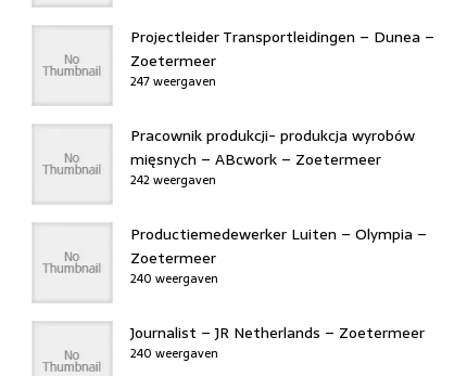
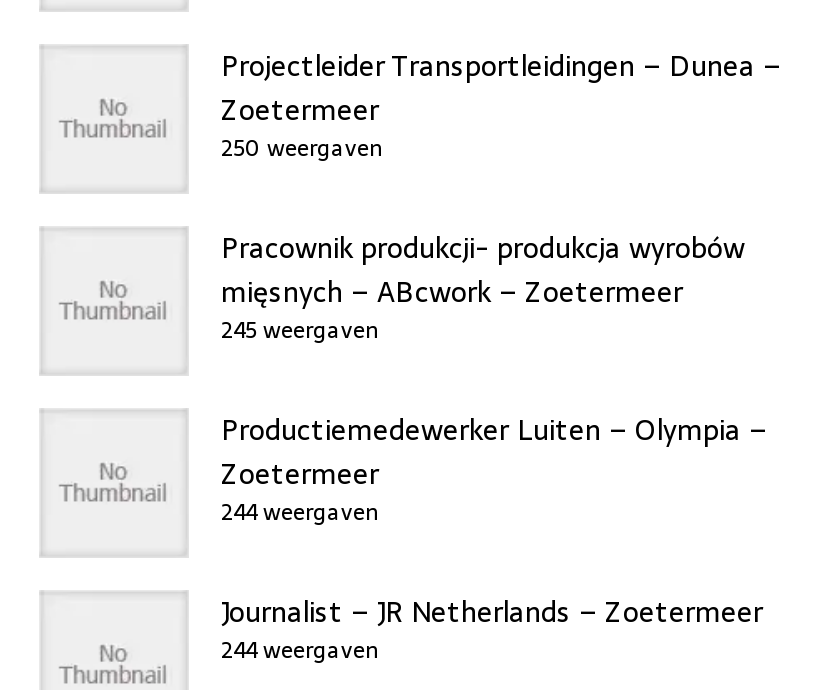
[130,72,216,91] 247 weergaven -> [221,130,383,166] 250 weergaven
[130,170,216,190] 242 weergaven -> [221,312,379,348] 245 weergaven
[130,269,218,288] 240 weergaven -> [221,494,379,530] 244 weergaven
[130,343,218,363] 240 weergaven -> [221,632,379,668] 244 weergaven

